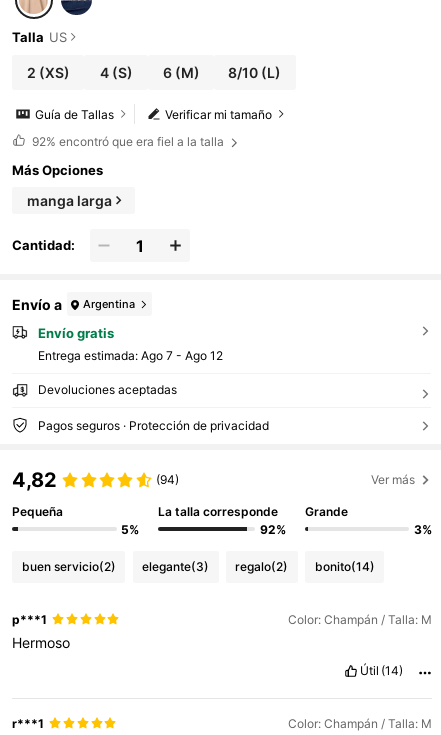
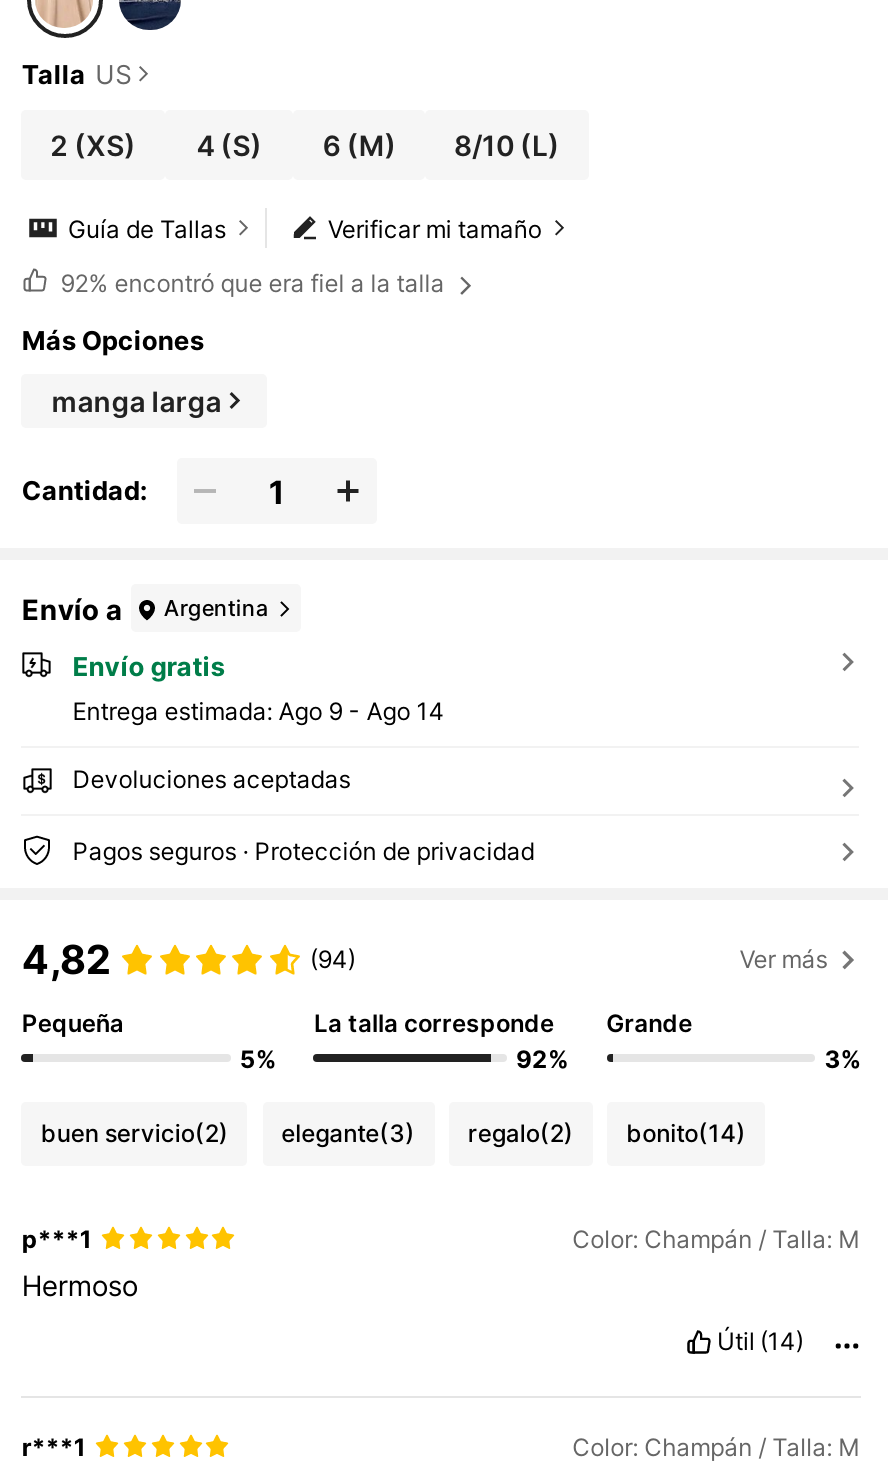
[38,348,223,363] Entrega estimada: Ago 7 - Ago 12 -> [72,696,444,726] Entrega estimada: Ago 9 - Ago 14

